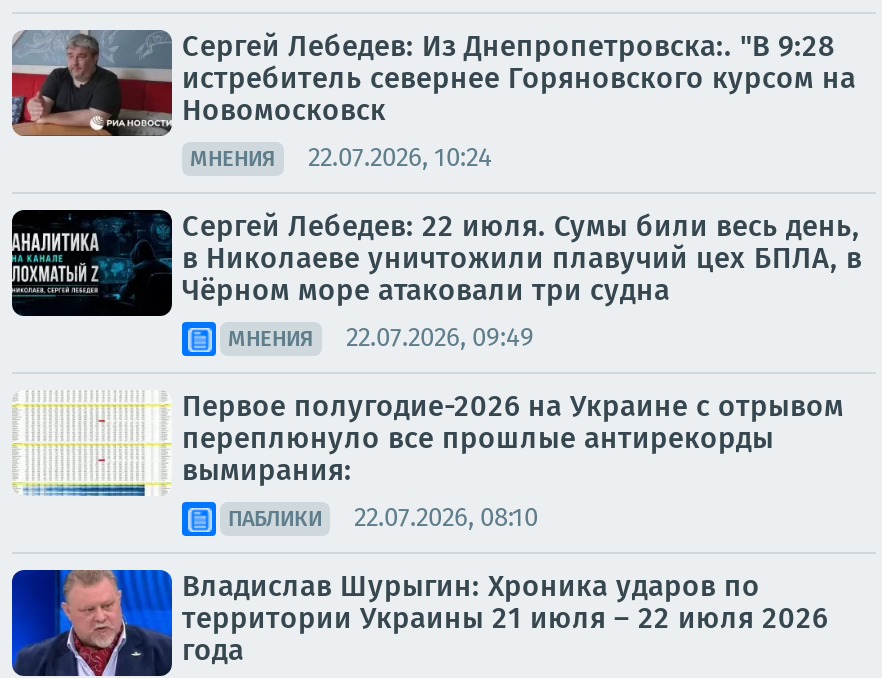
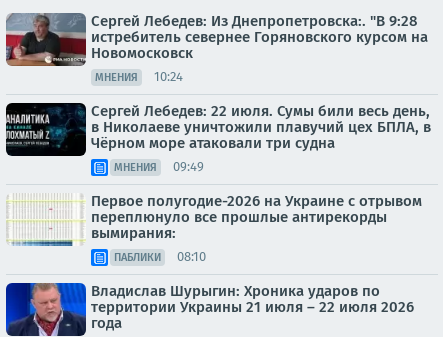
[190,143,492,173] МНЕНИЯ 22.07.2026, 10:24 -> [95,69,183,84] МНЕНИЯ 10:24
[228,323,534,353] МНЕНИЯ 22.07.2026, 09:49 -> [114,159,204,174] МНЕНИЯ 09:49
[228,503,538,533] ПАБЛИКИ 22.07.2026, 08:10 -> [114,249,206,264] ПАБЛИКИ 08:10

